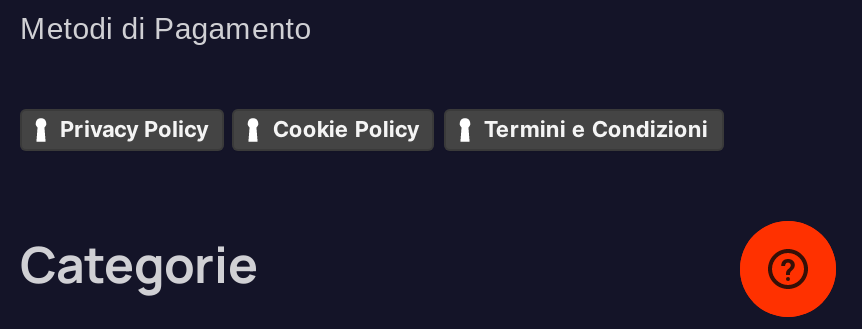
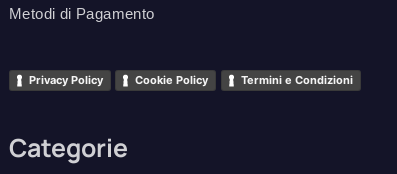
[738,218,838,320] [image] -> none

